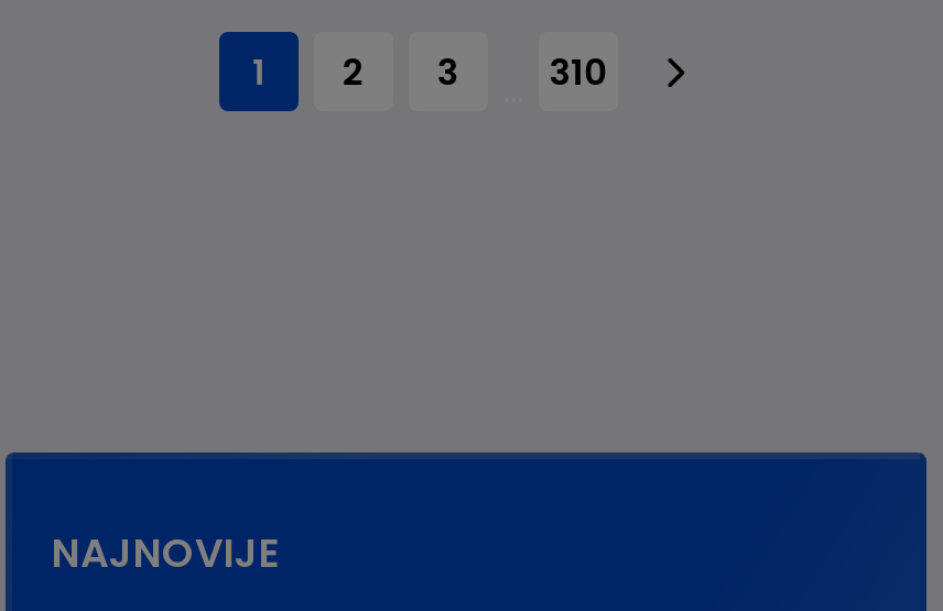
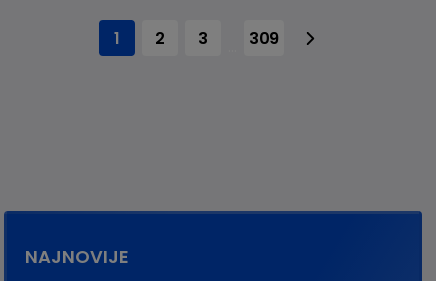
[252,46,607,116] 1 2 3 ... 310 -> [114,27,279,58] 1 2 3 ... 309

